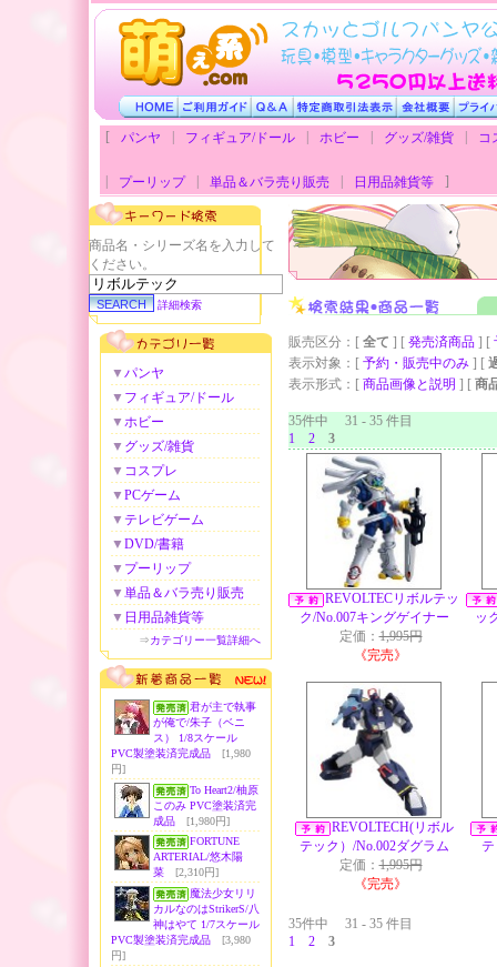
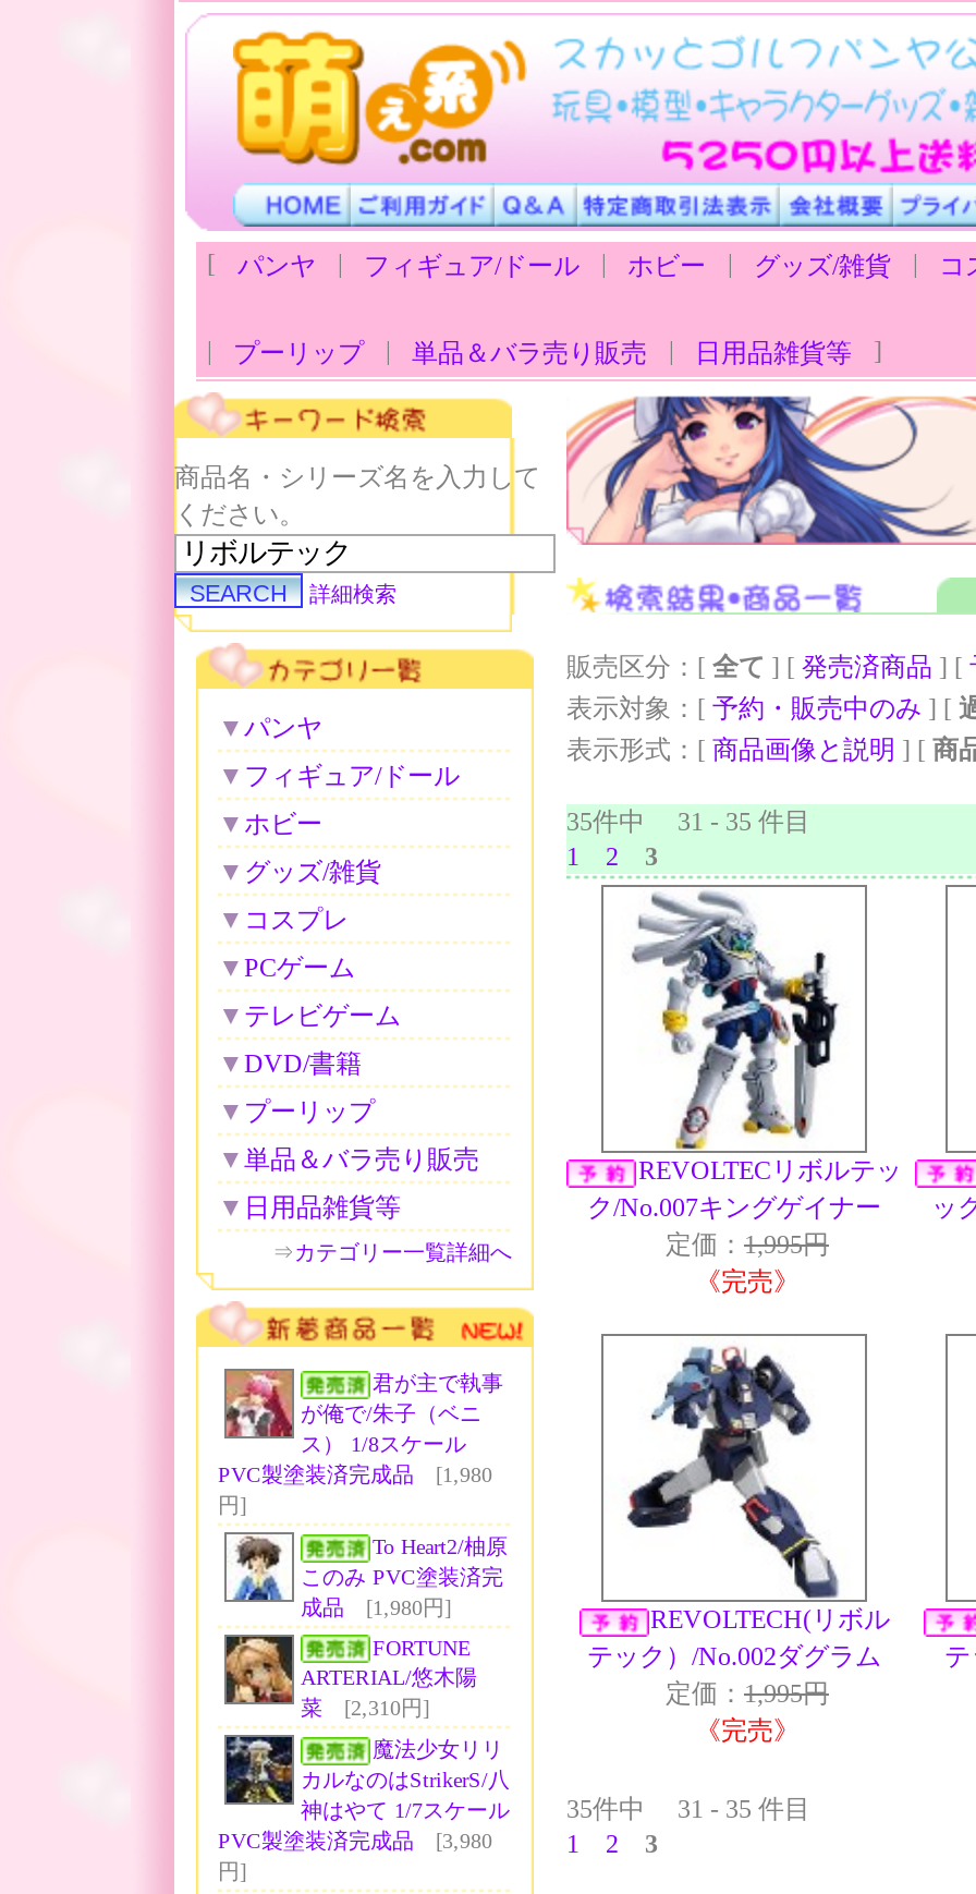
[291,203,493,280] [image] -> [573,394,969,545] [image]

